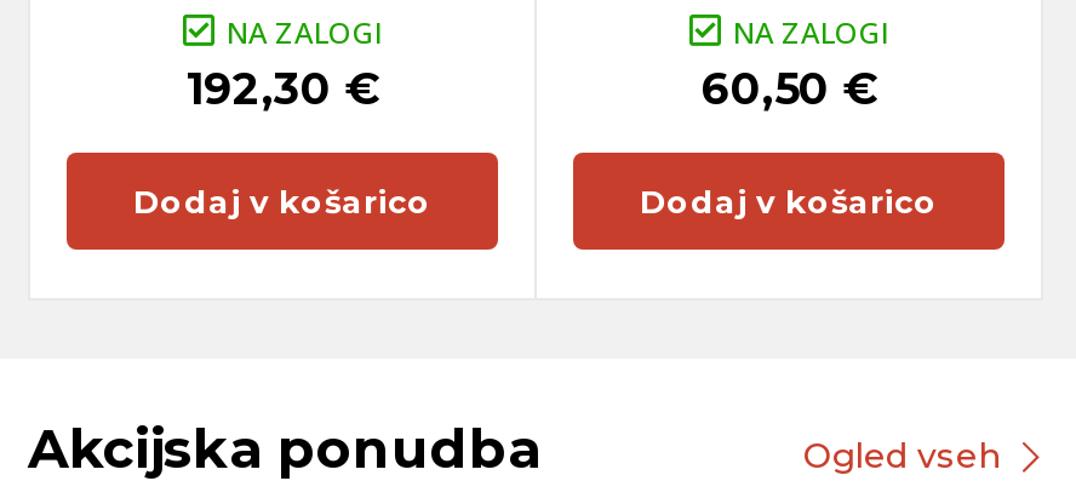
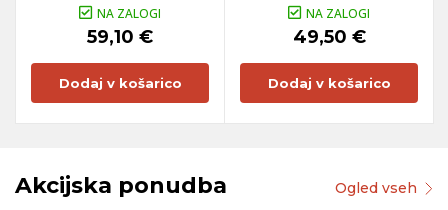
[187,63,378,116] 192,30 € -> [87,26,153,48] 59,10 €
[702,63,876,116] 60,50 € -> [292,26,365,48] 49,50 €

